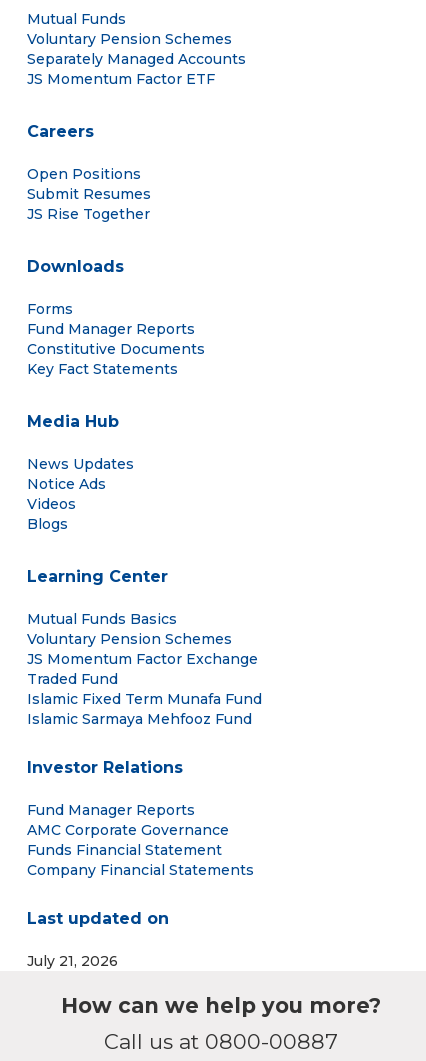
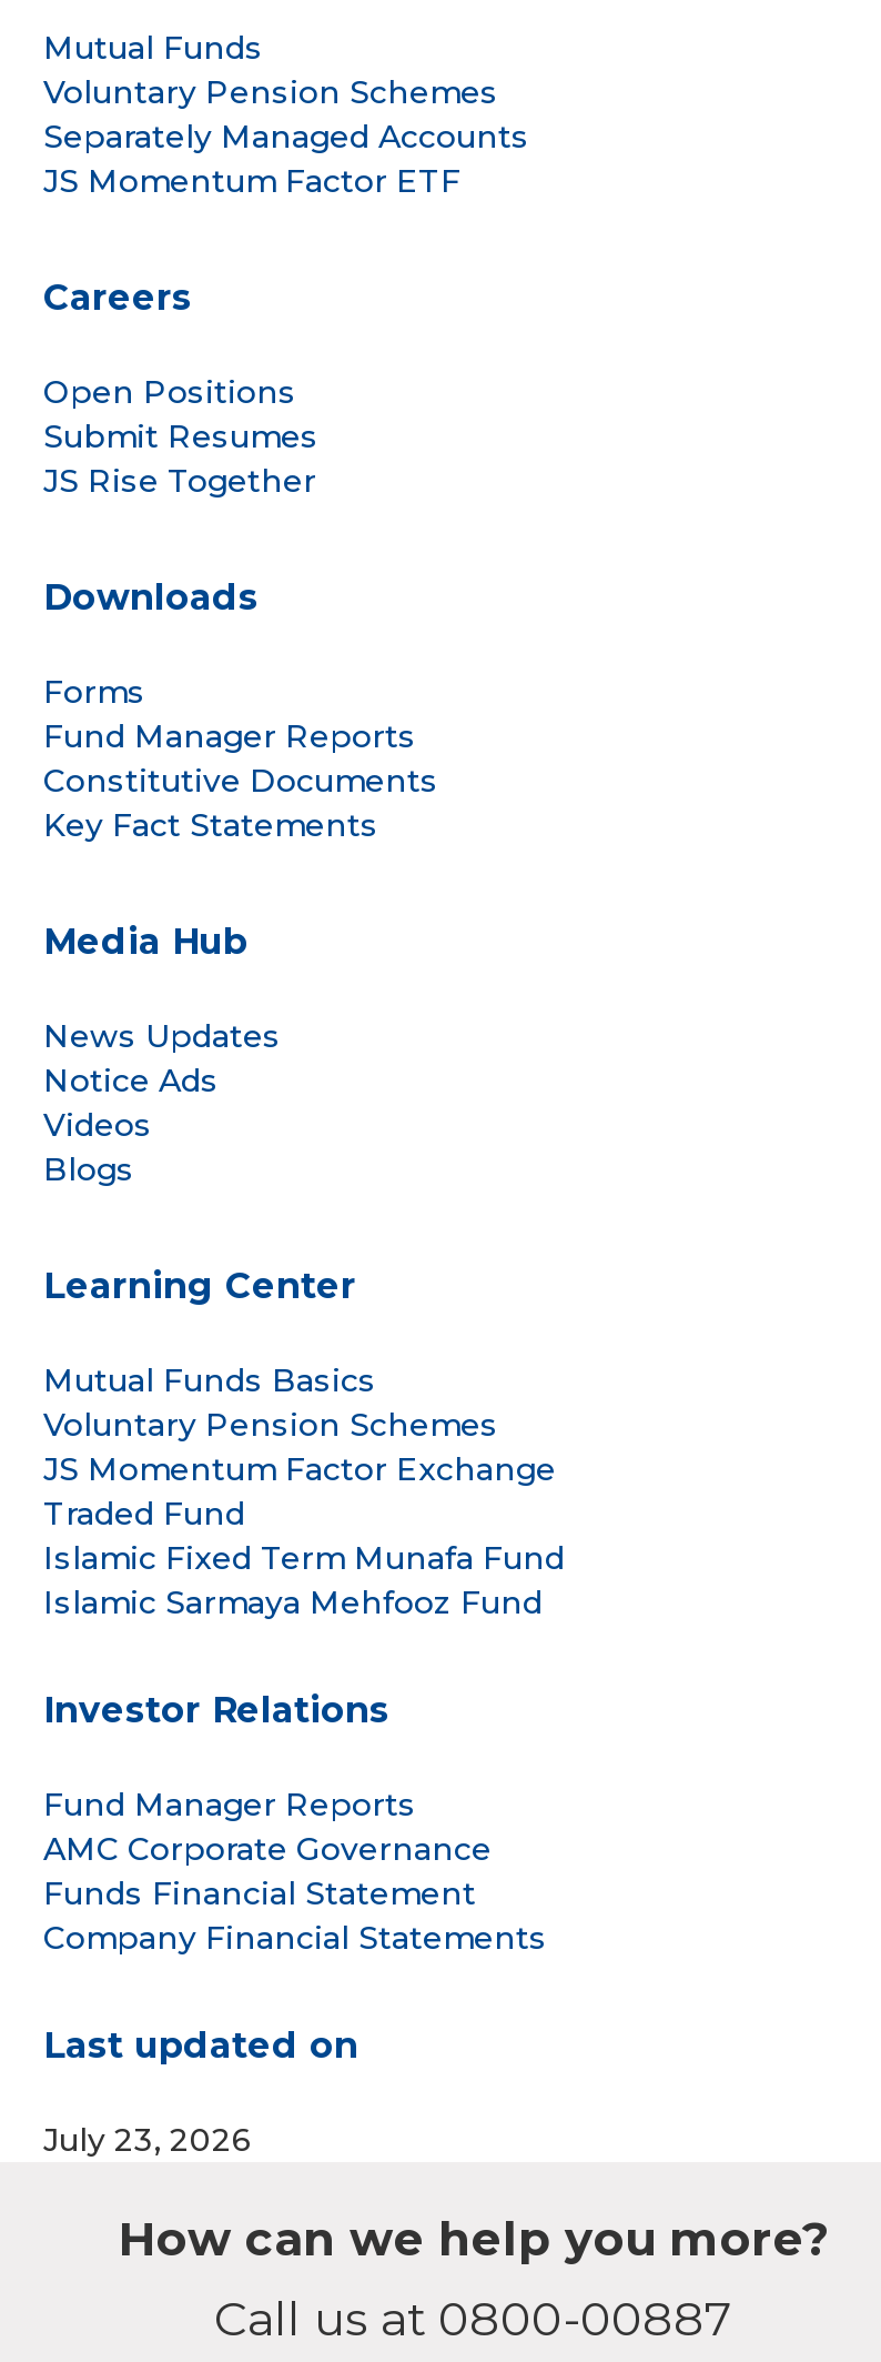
[27,951,118,969] July 21, 2026 -> [43,2119,252,2159] July 23, 2026

